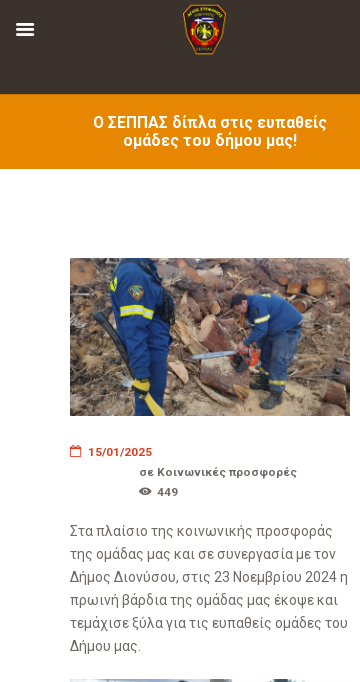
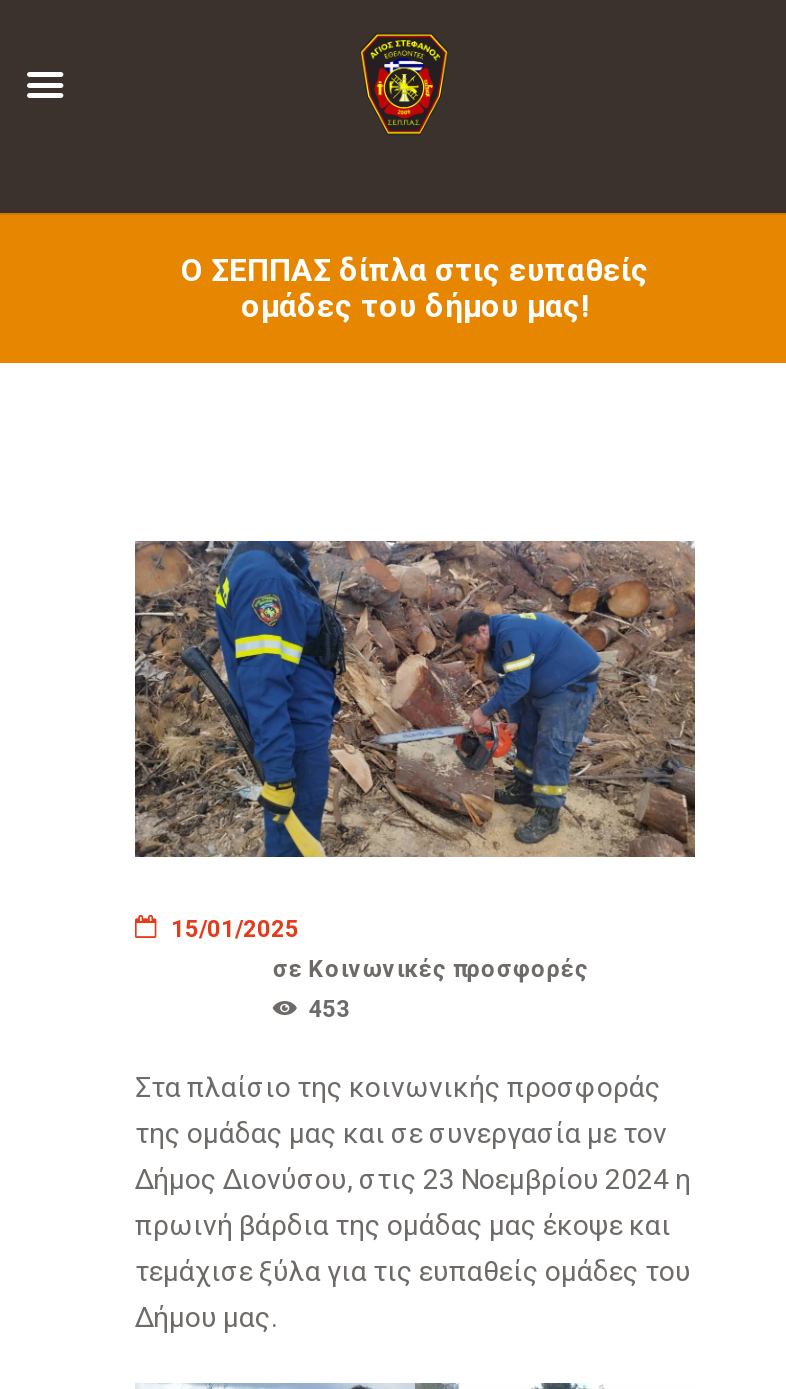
[157,485,178,499] 449 -> [308,995,350,1023] 453

